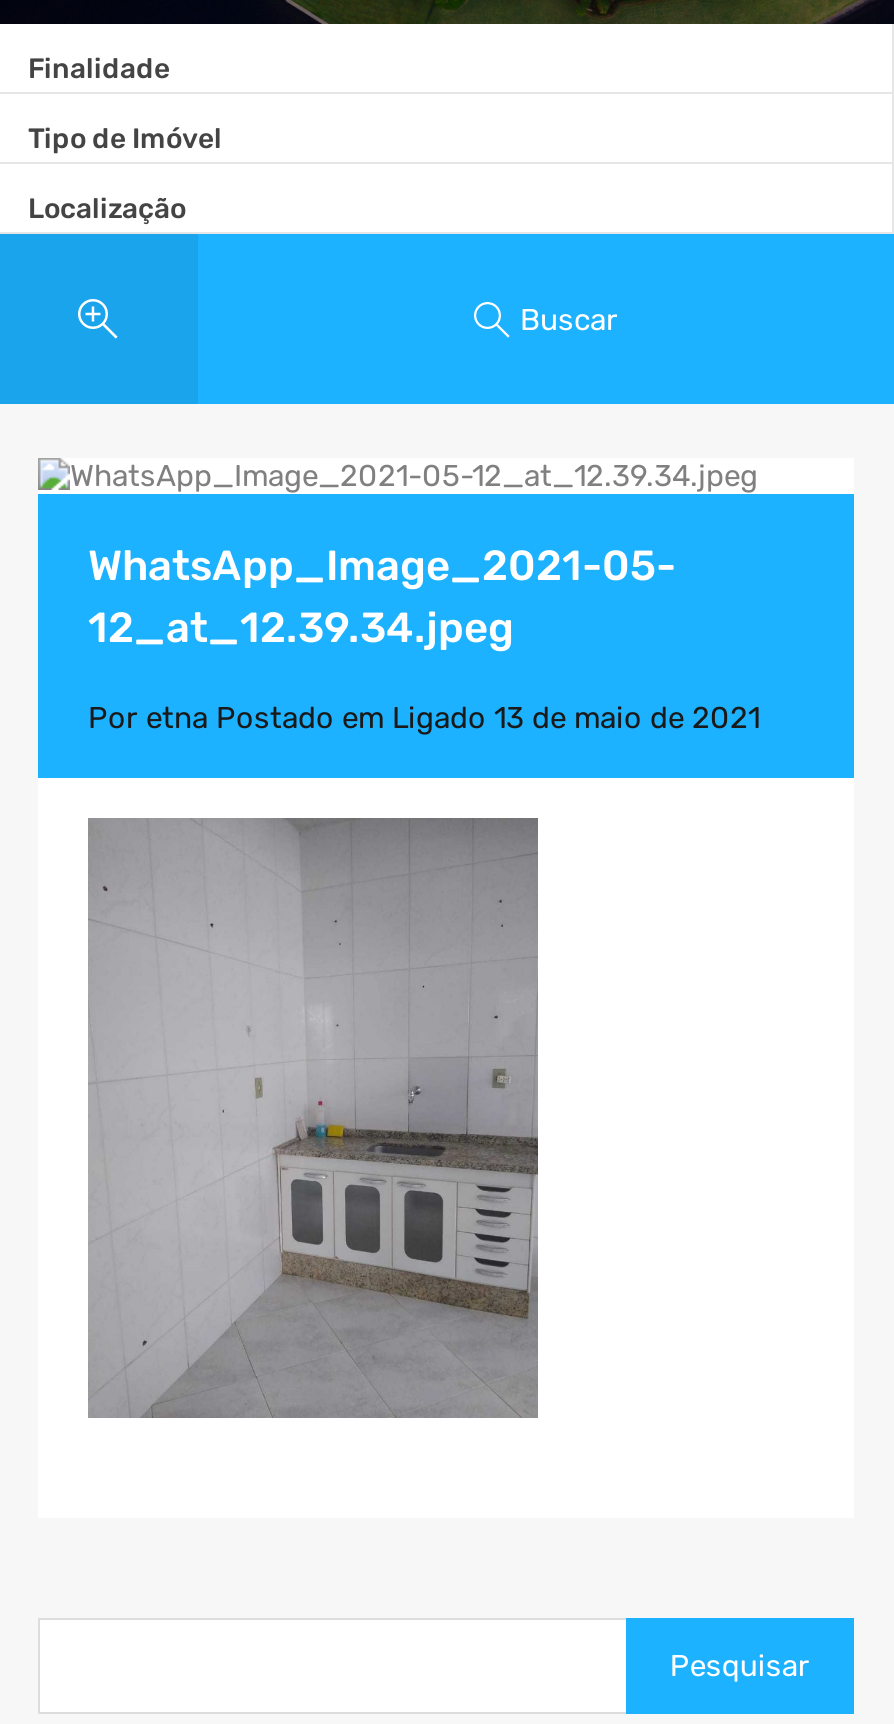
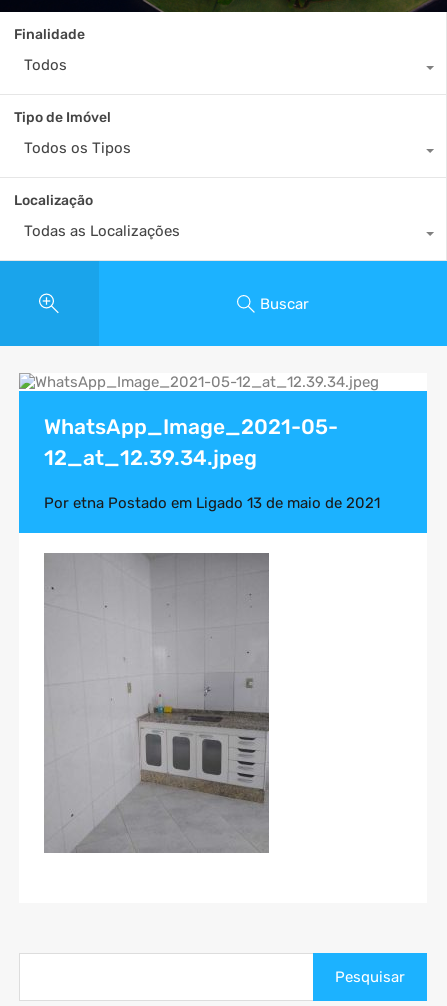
none -> [24,56,67,74] Todos
none -> [24,139,131,157] Todos os Tipos
none -> [24,222,180,240] Todas as Localizações

